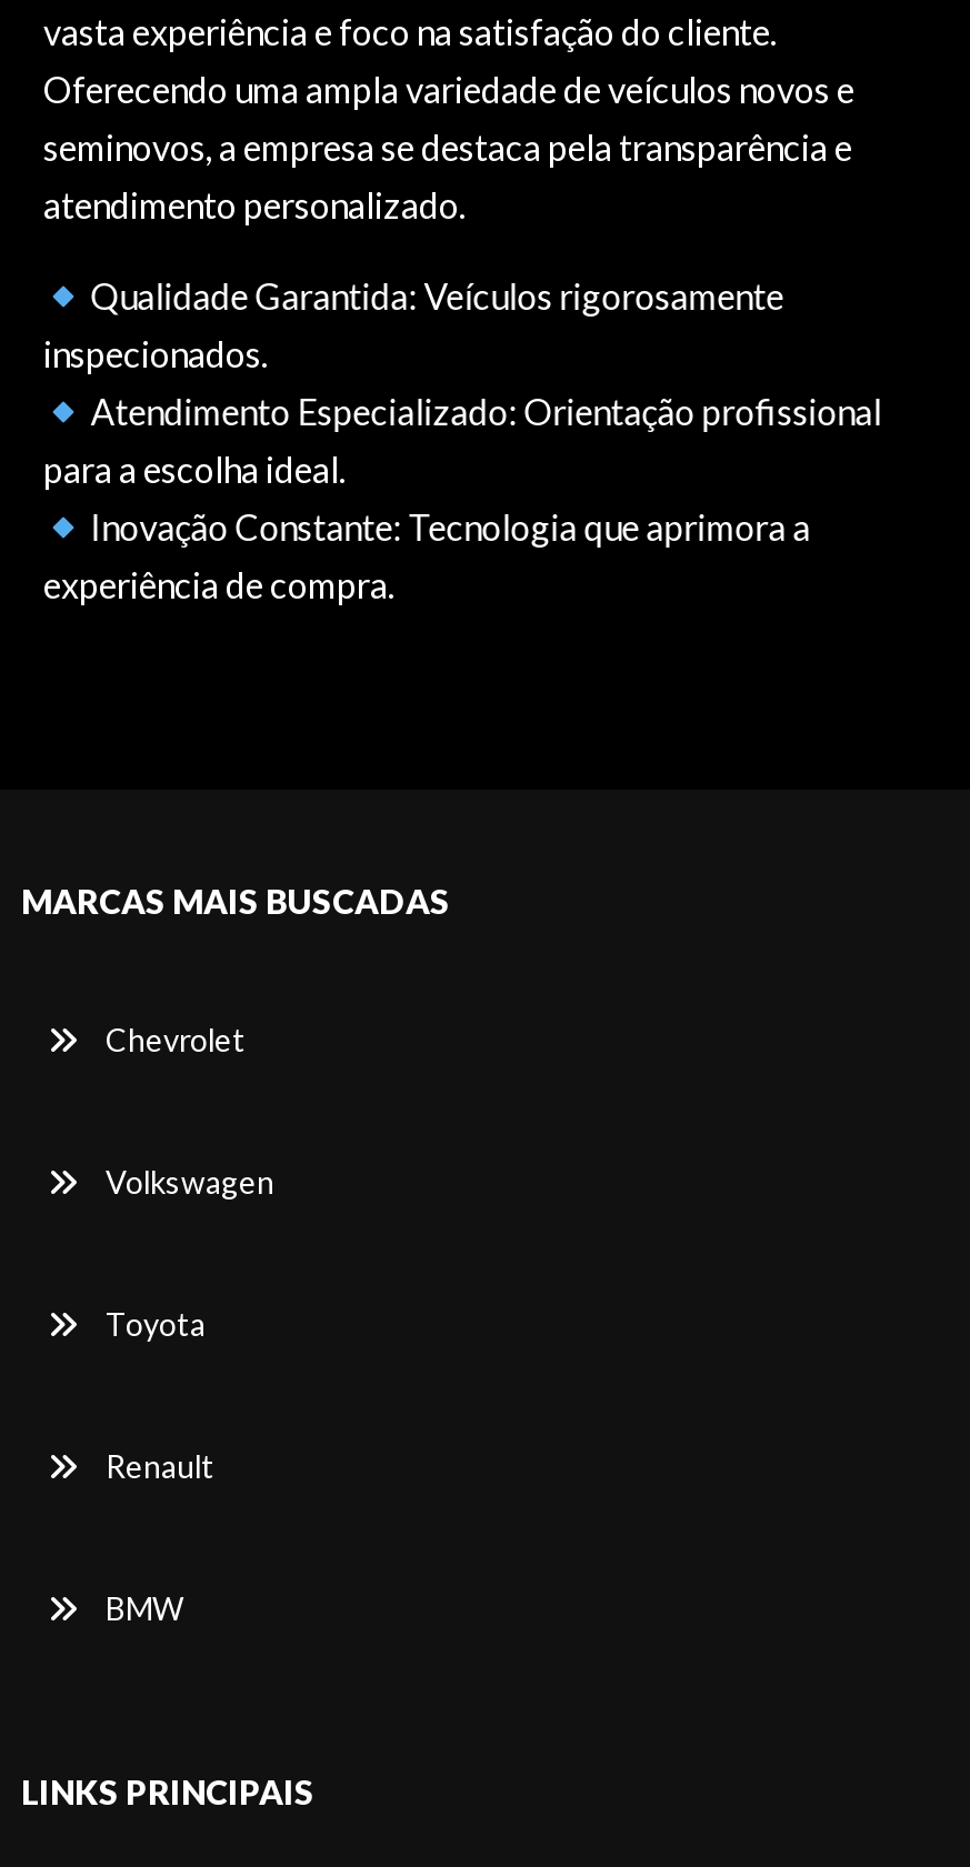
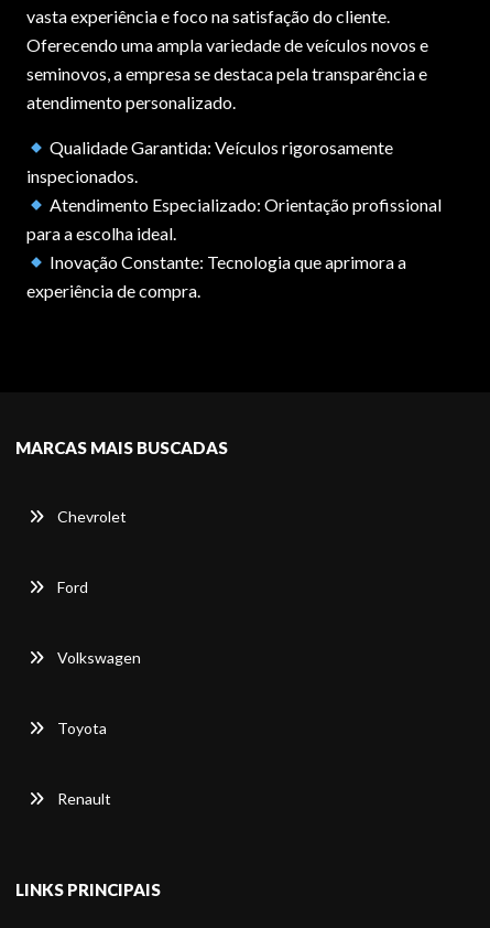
none -> [57,578,88,597] Ford
moved [106,1164,274,1486] -> [57,648,141,808]: Volkswagen | Toyota | Renault
[106,1590,183,1628] BMW -> none

